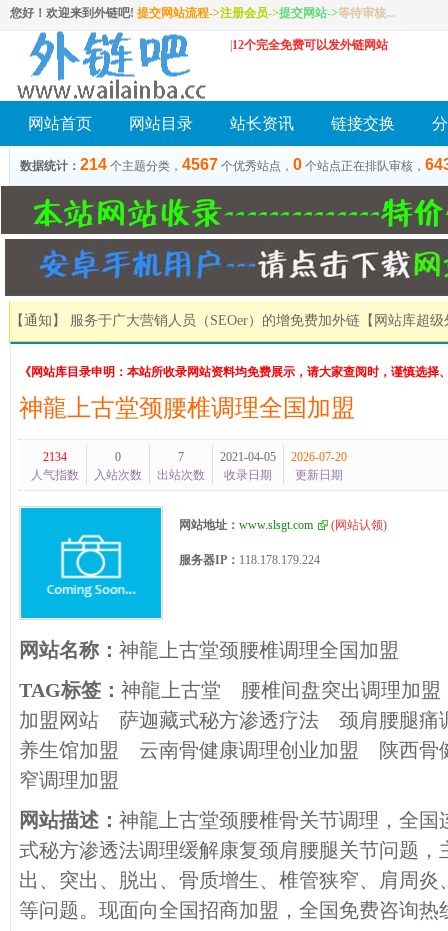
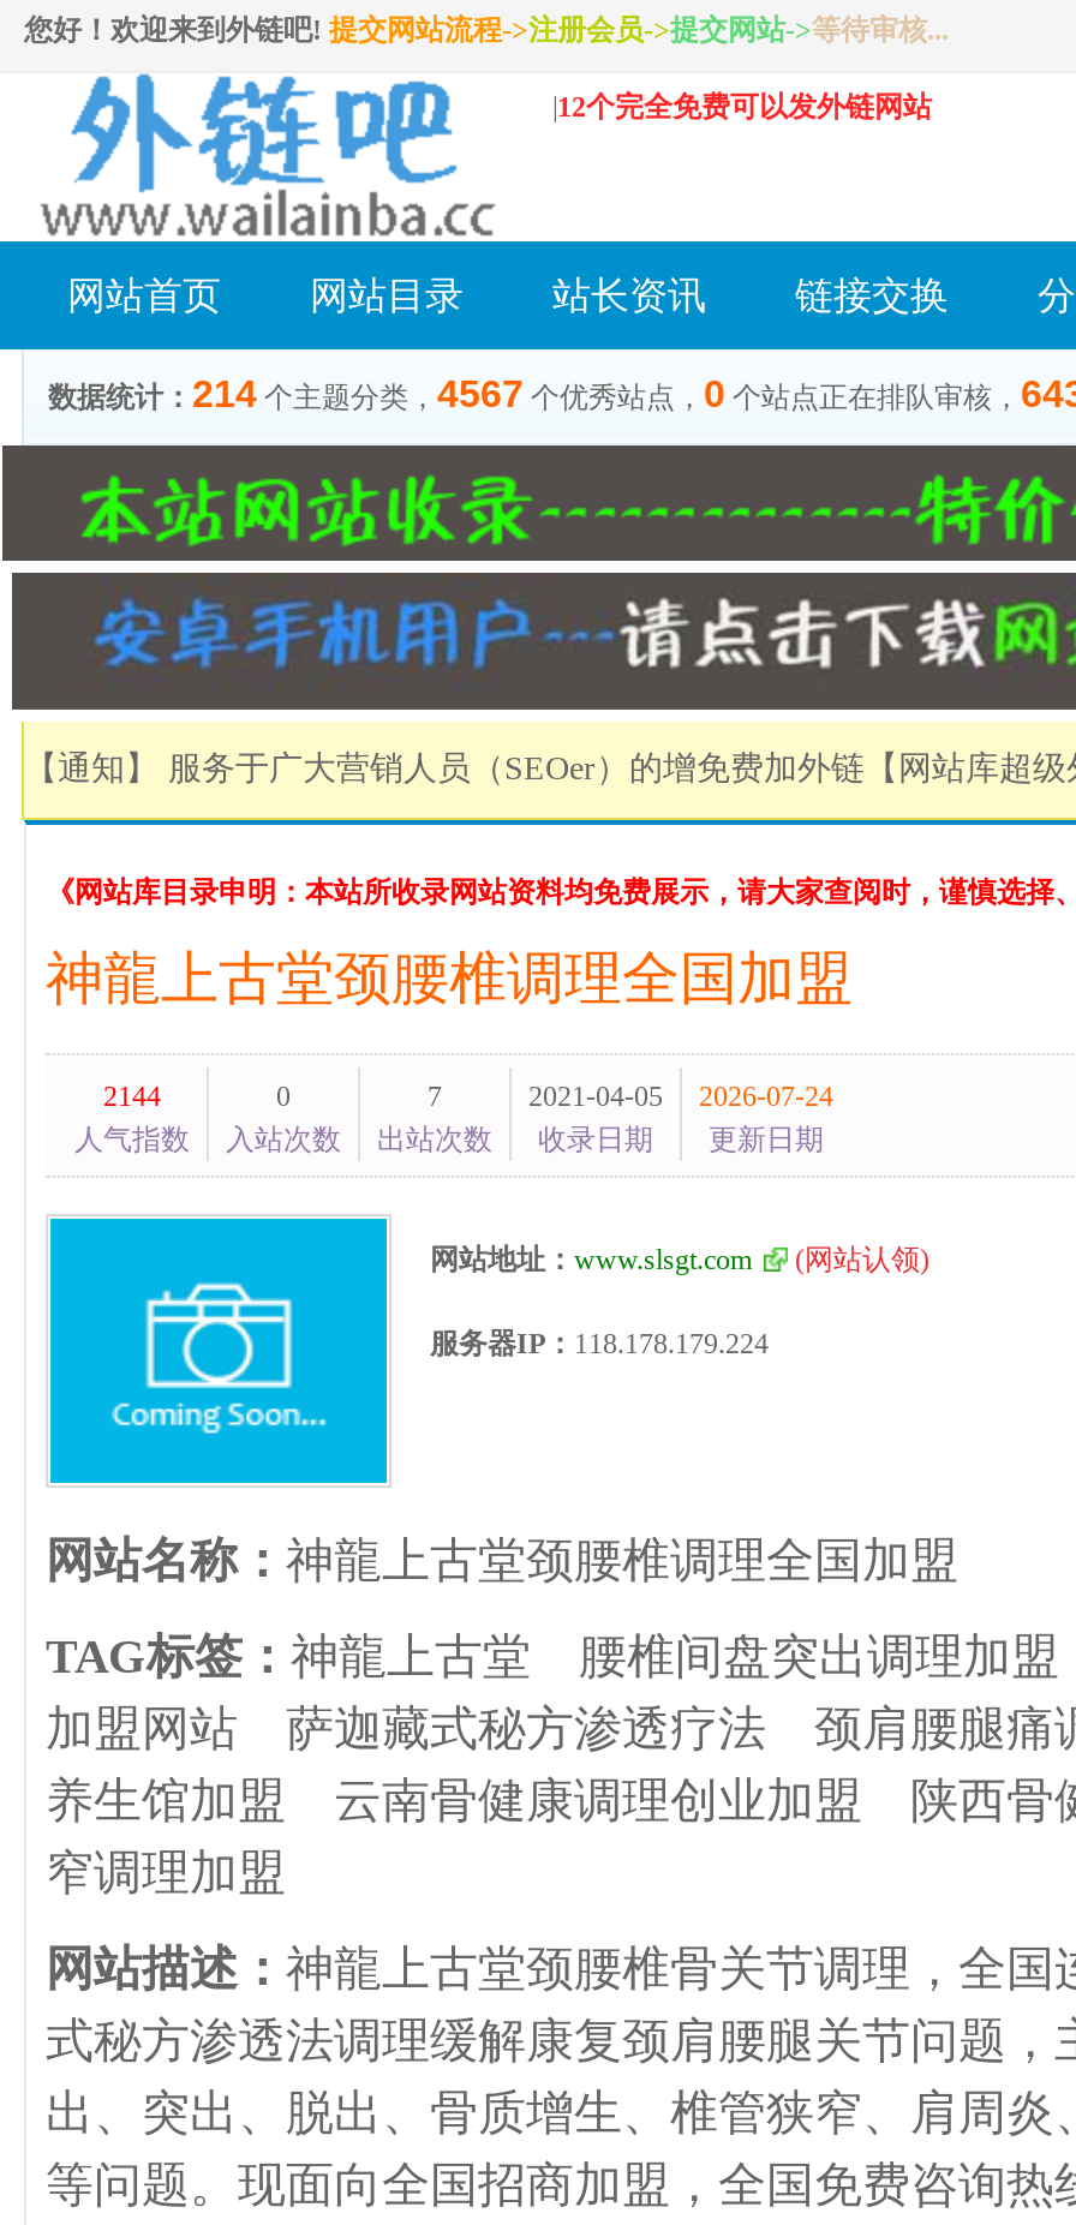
[43,450,67,464] 2134 -> [103,1079,161,1113] 2144
[220,450,347,464] 2021-04-05 2026-07-20 -> [528,1079,833,1113] 2021-04-05 2026-07-24

